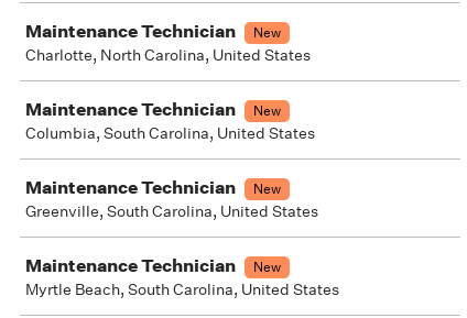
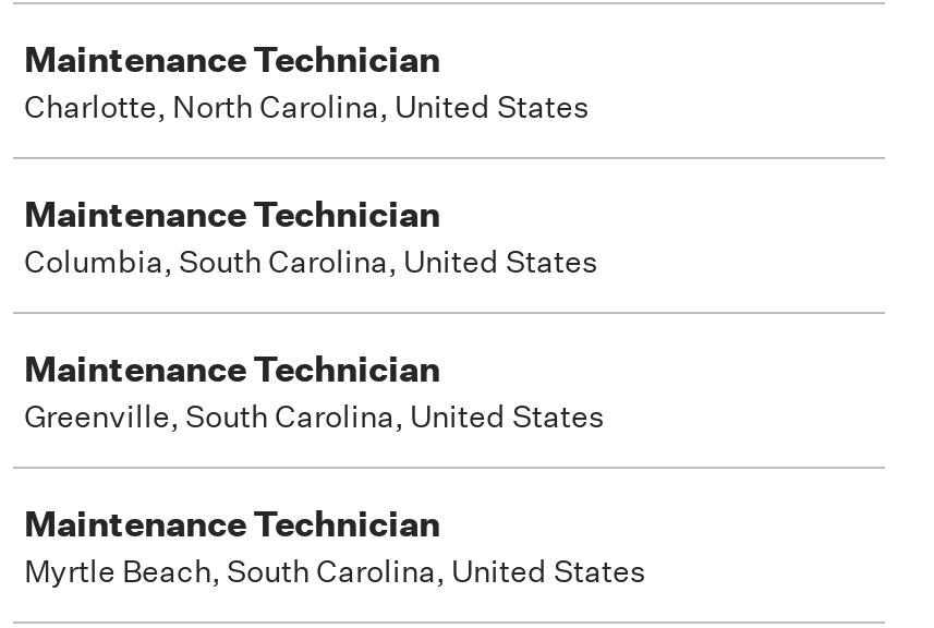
[253,23,281,42] New -> none
[253,101,281,120] New -> none
[253,179,281,198] New -> none
[253,257,281,276] New -> none

